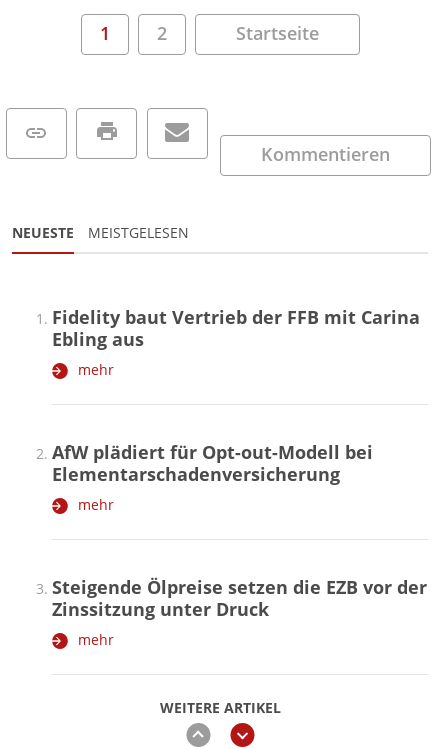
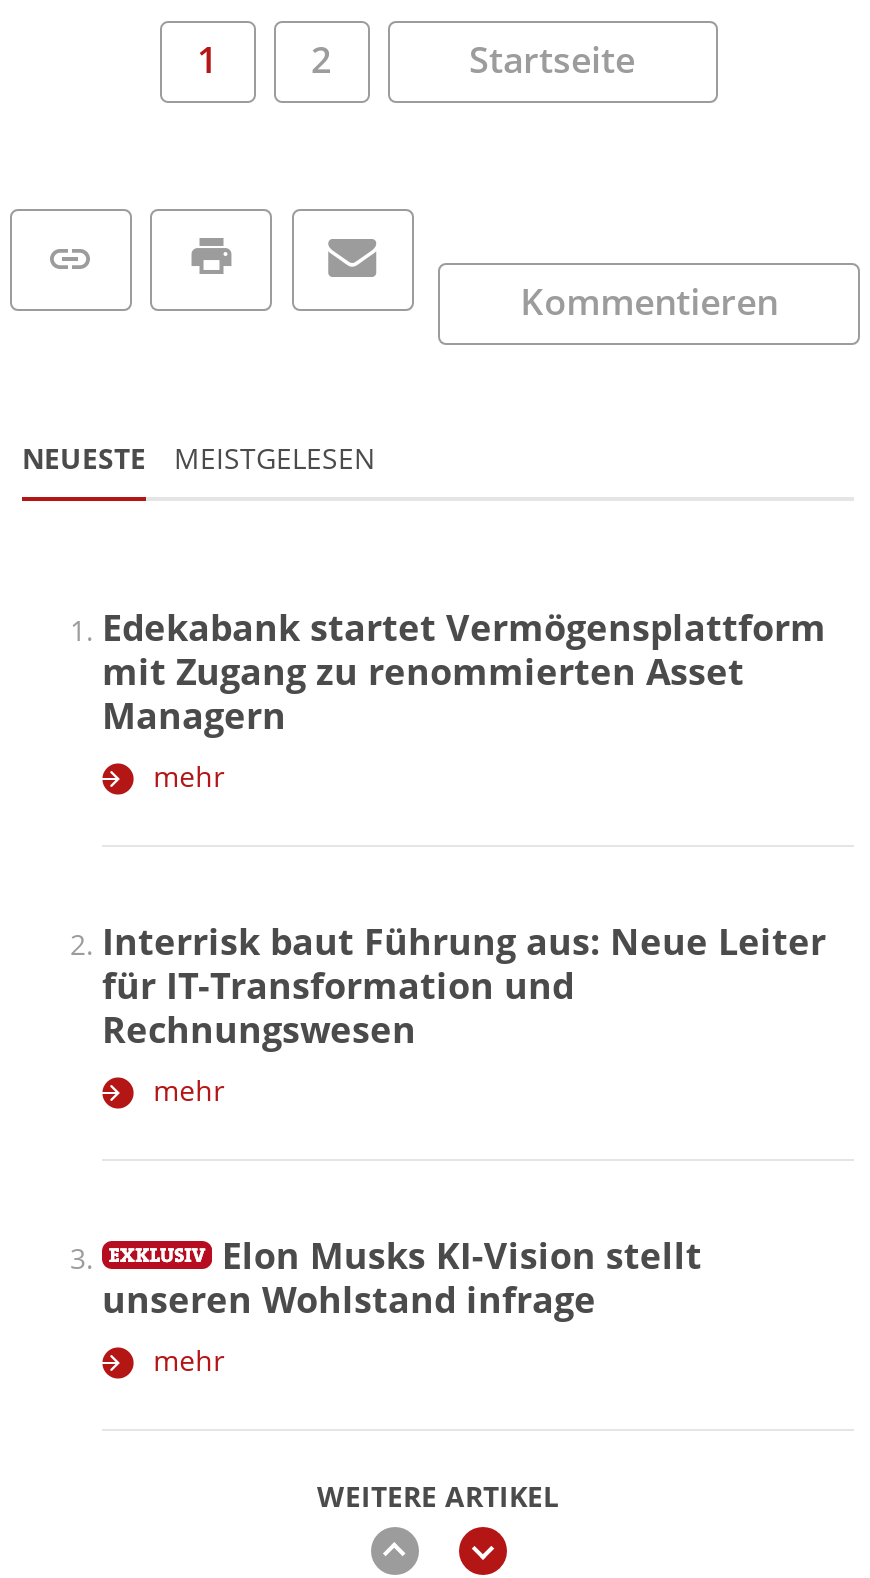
[52,305,420,351] Fidelity baut Vertrieb der FFB mit Carina | Ebling aus -> [102,603,826,739] Edekabank startet Vermögensplattform | mit Zugang zu renommierten Asset | Managern
[52,440,373,486] AfW plädiert für Opt-out-Modell bei | Elementarschadenversicherung -> [102,917,826,1053] Interrisk baut Führung aus: Neue Leiter | für IT-Transformation und | Rechnungswesen
[52,575,427,621] Steigende Ölpreise setzen die EZB vor der | Zinssitzung unter Druck -> [102,1231,702,1323] Elon Musks KI-Vision stellt | unseren Wohlstand infrage

